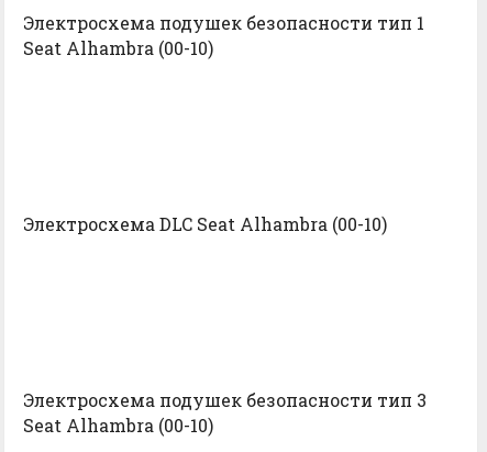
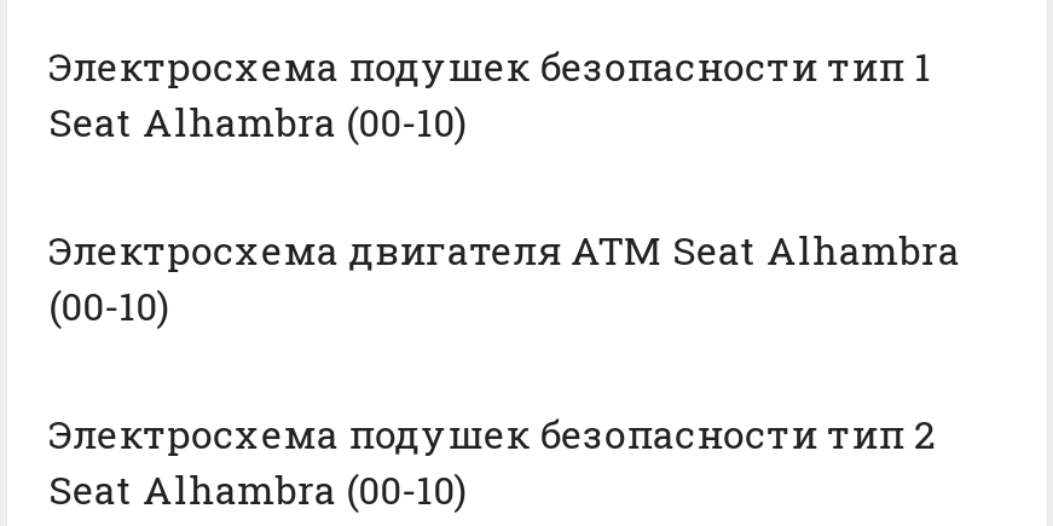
[23,212,387,235] Электросхема DLC Seat Alhambra (00-10) -> [49,223,960,329] Электросхема двигателя ATM Seat Alhambra | (00-10)
[23,388,427,411] Электросхема подушек безопасности тип 3 -> [49,407,936,458] Электросхема подушек безопасности тип 2

